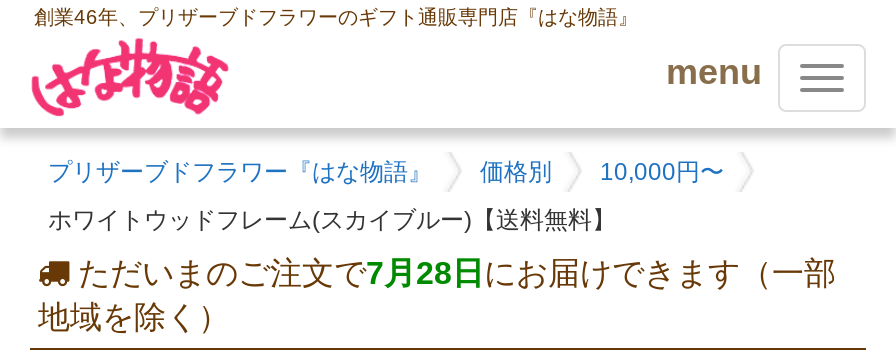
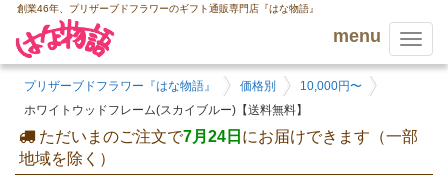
[70,256,836,290] ただいまのご注文で7月28日にお届けできます（一部 -> [35,128,418,145] ただいまのご注文で7月24日にお届けできます（一部

